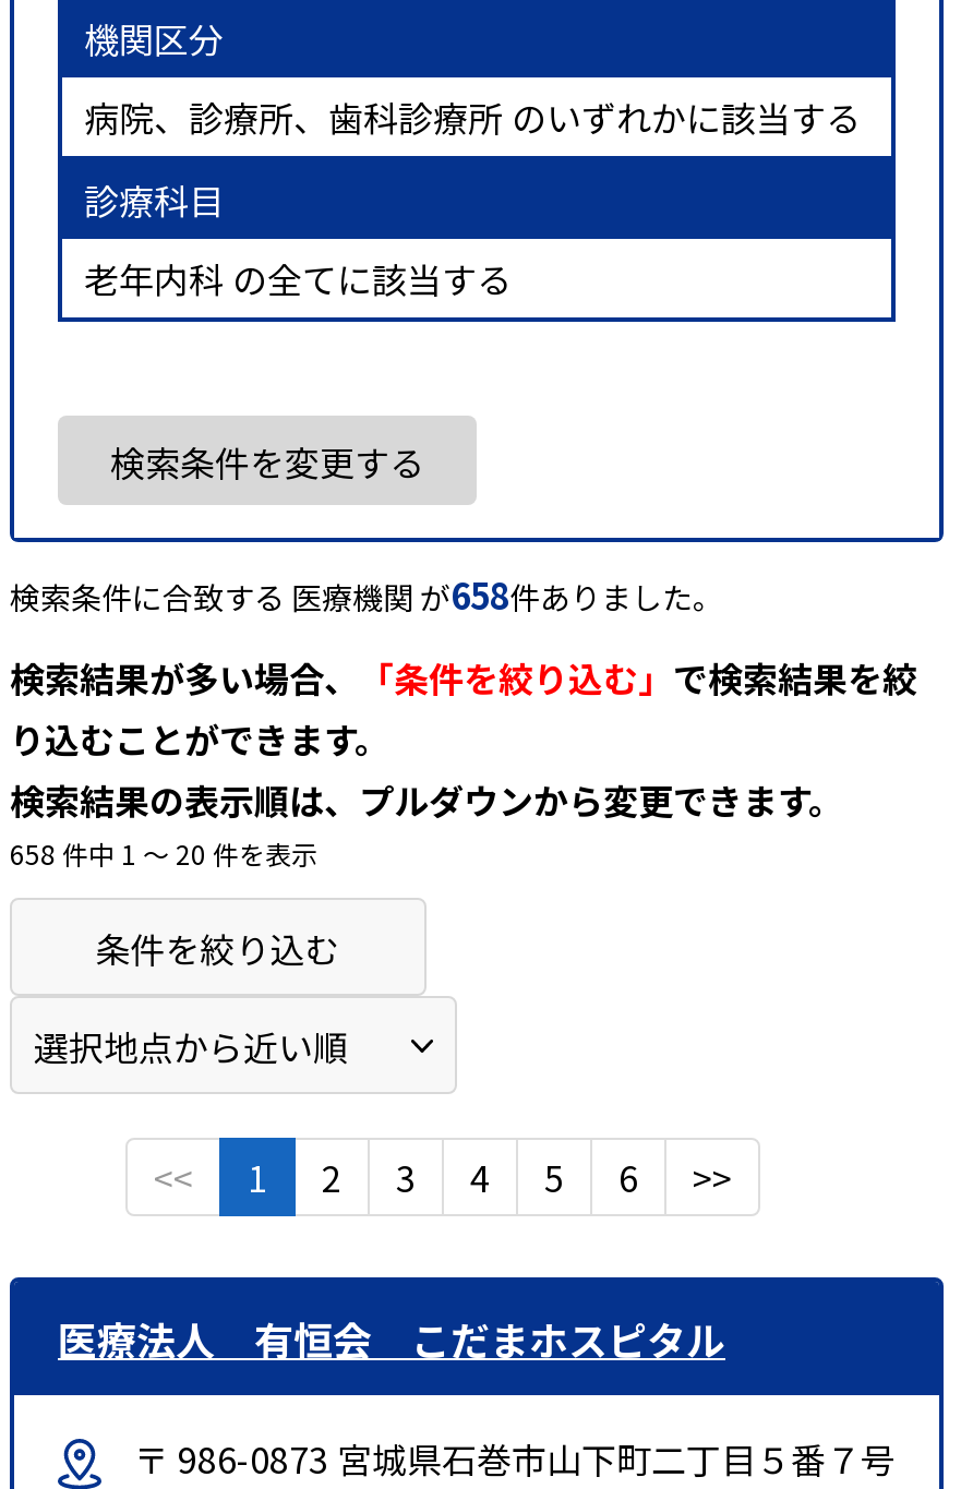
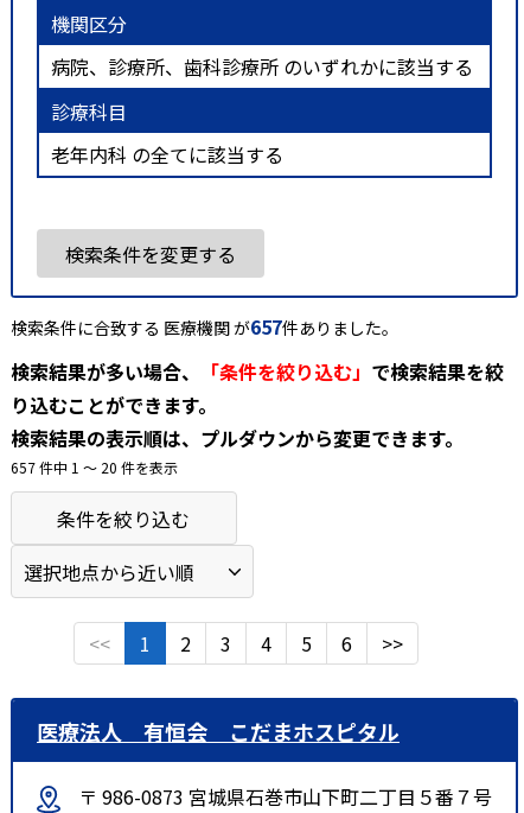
[10,568,723,620] 検索条件に合致する 医療機関 が658件ありました。 -> [11,312,398,340] 検索条件に合致する 医療機関 が657件ありました。
[10,834,317,871] 658 件中 1 〜 20 件を表示 -> [11,457,178,477] 657 件中 1 〜 20 件を表示

